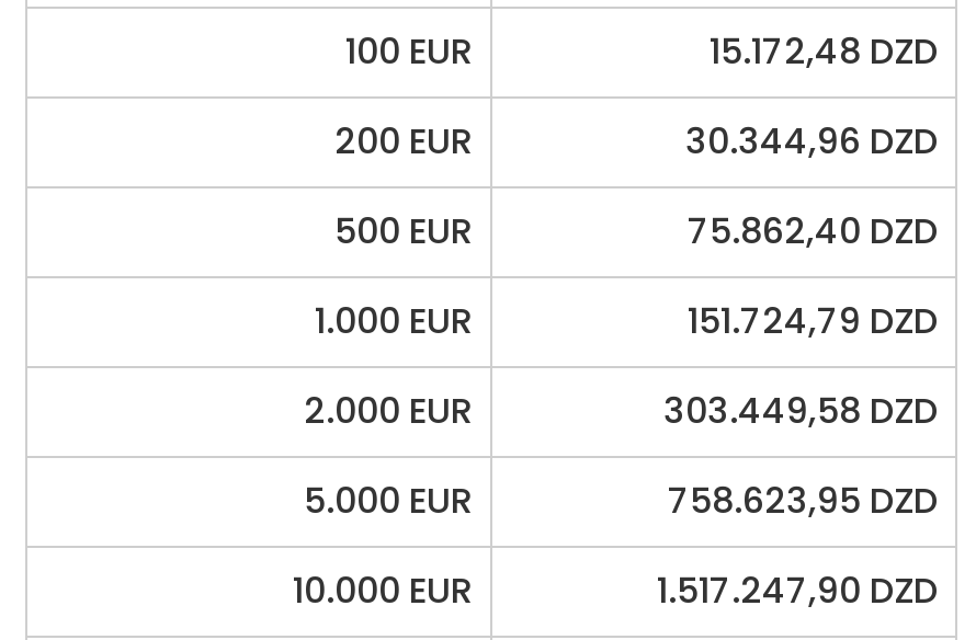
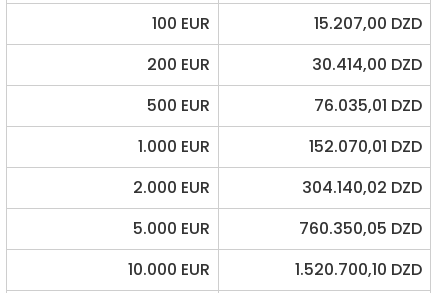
[710,26,938,77] 15.172,48 DZD -> [314,12,422,35] 15.207,00 DZD
[685,116,938,167] 30.344,96 DZD -> [312,53,422,76] 30.414,00 DZD
[688,206,938,256] 75.862,40 DZD -> [314,94,422,117] 76.035,01 DZD
[688,296,938,346] 151.724,79 DZD -> [309,135,422,158] 152.070,01 DZD
[663,386,938,436] 303.449,58 DZD -> [302,176,422,199] 304.140,02 DZD
[668,476,938,526] 758.623,95 DZD -> [299,217,422,240] 760.350,05 DZD
[657,565,938,616] 1.517.247,90 DZD -> [295,258,422,281] 1.520.700,10 DZD

